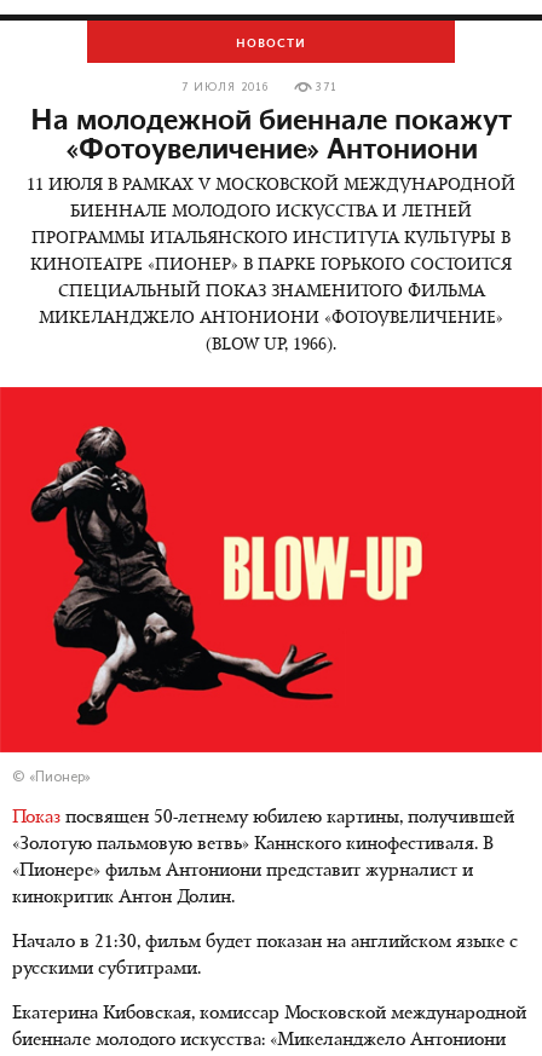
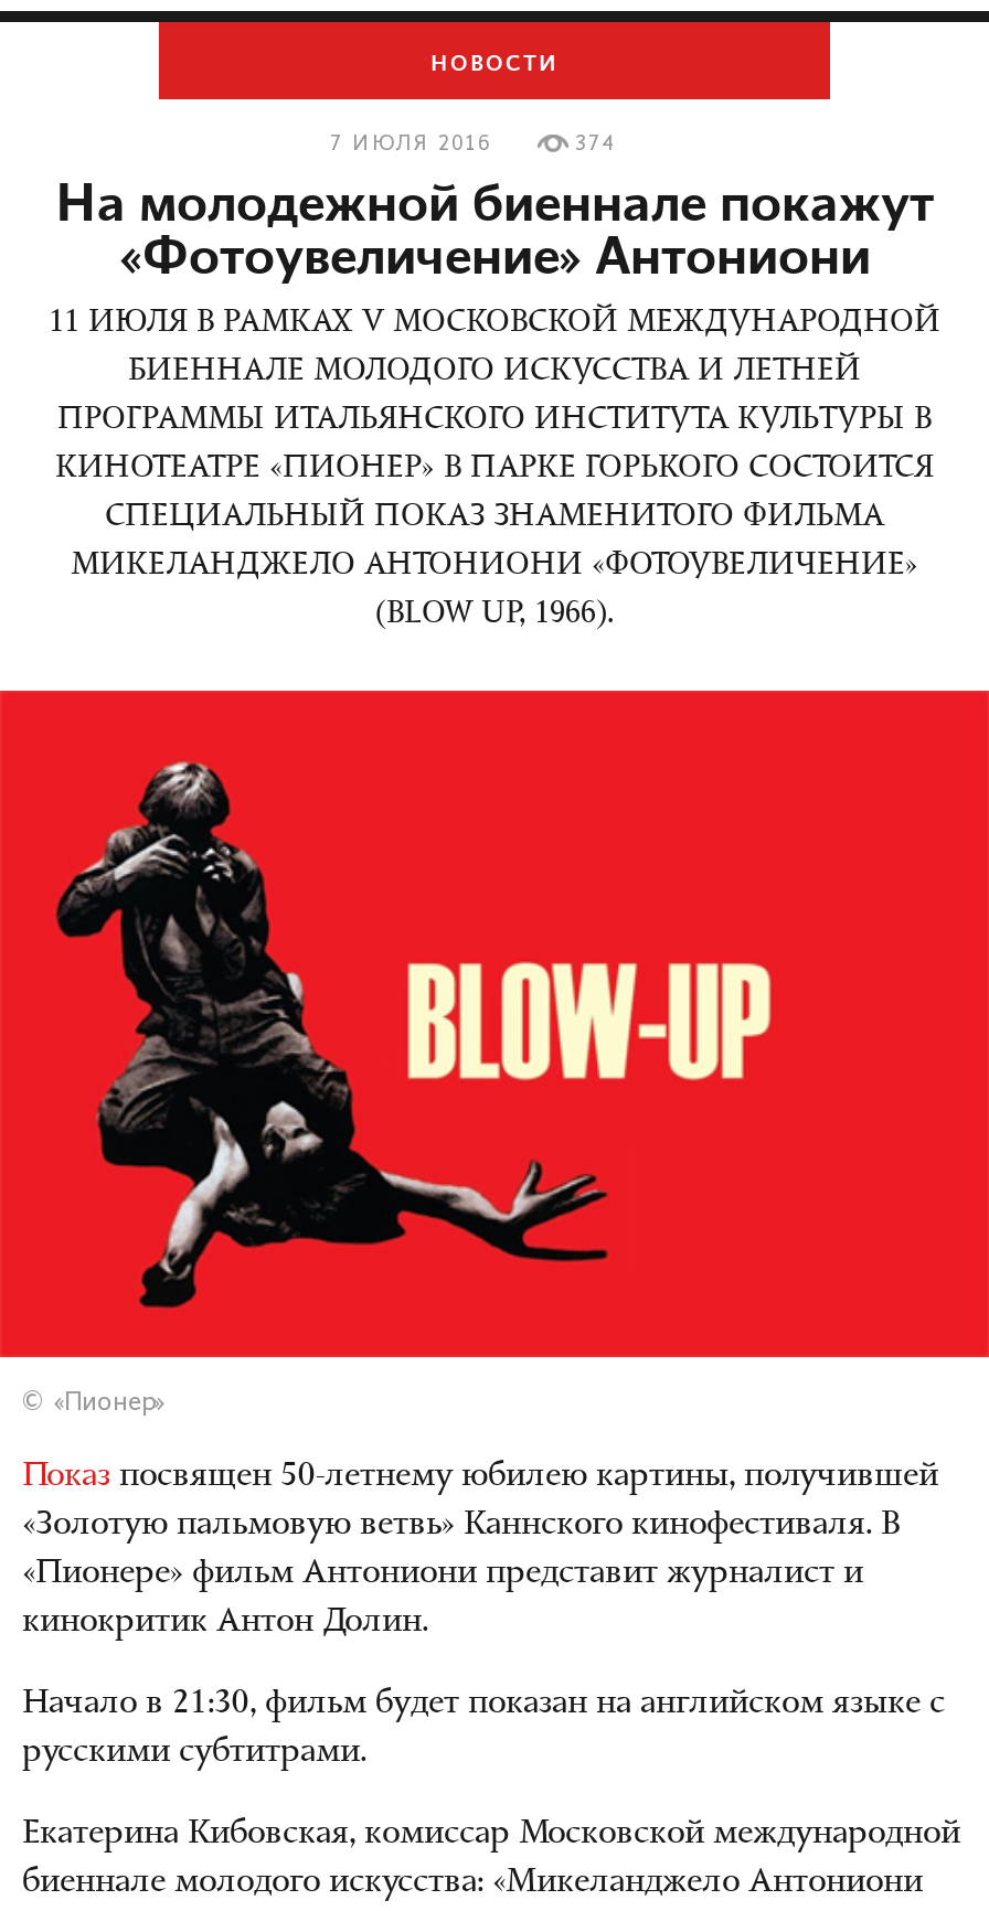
[315,81,337,94] 371 -> [575,132,615,157] 374

